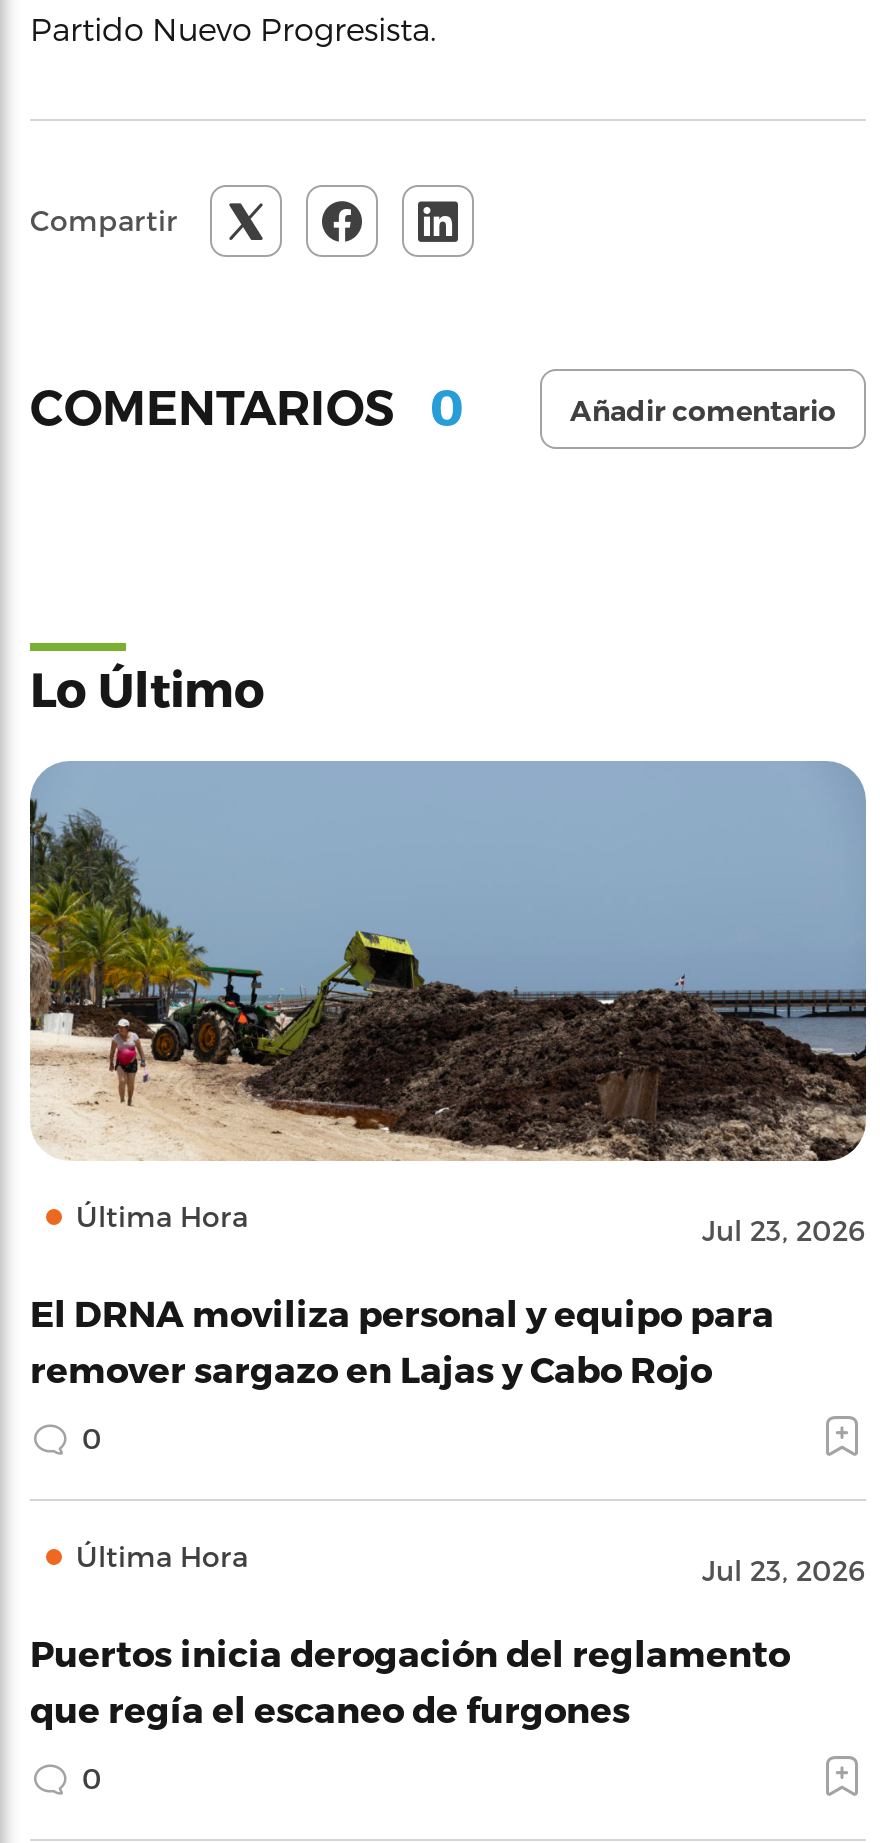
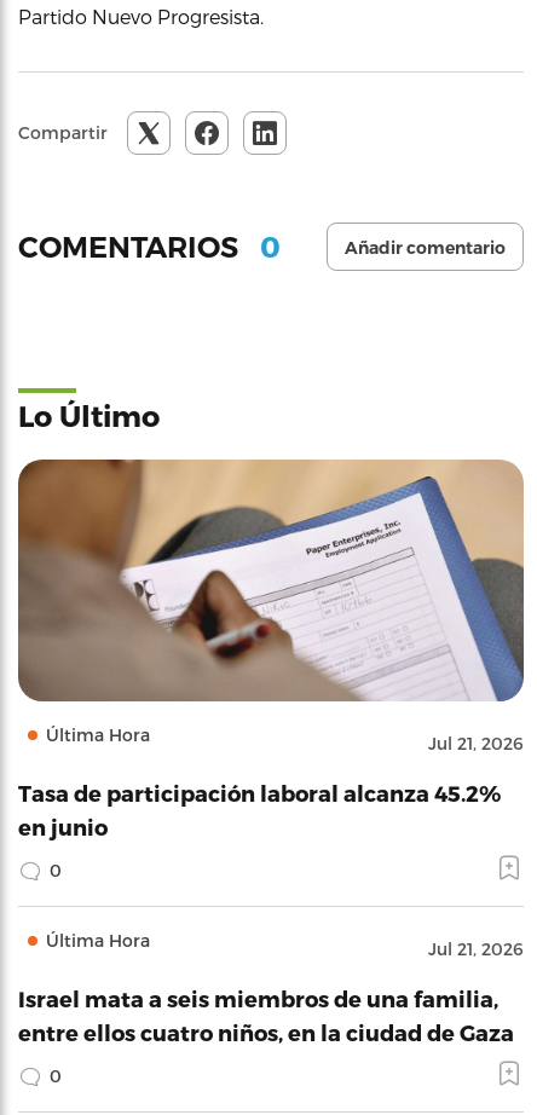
[28,760,866,1246] [image] | Jul 23, 2026 -> [17,458,525,753] [image] | Jul 21, 2026
[30,1290,774,1388] El DRNA moviliza personal y equipo para | remover sargazo en Lajas y Cabo Rojo -> [18,780,501,839] Tasa de participación laboral alcanza 45.2% | en junio
[702,1552,866,1586] Jul 23, 2026 -> [428,938,524,959] Jul 21, 2026
[30,1630,790,1728] Puertos inicia derogación del reglamento | que regía el escaneo de furgones -> [18,986,514,1045] Israel mata a seis miembros de una familia, | entre ellos cuatro niños, en la ciudad de Gaza

